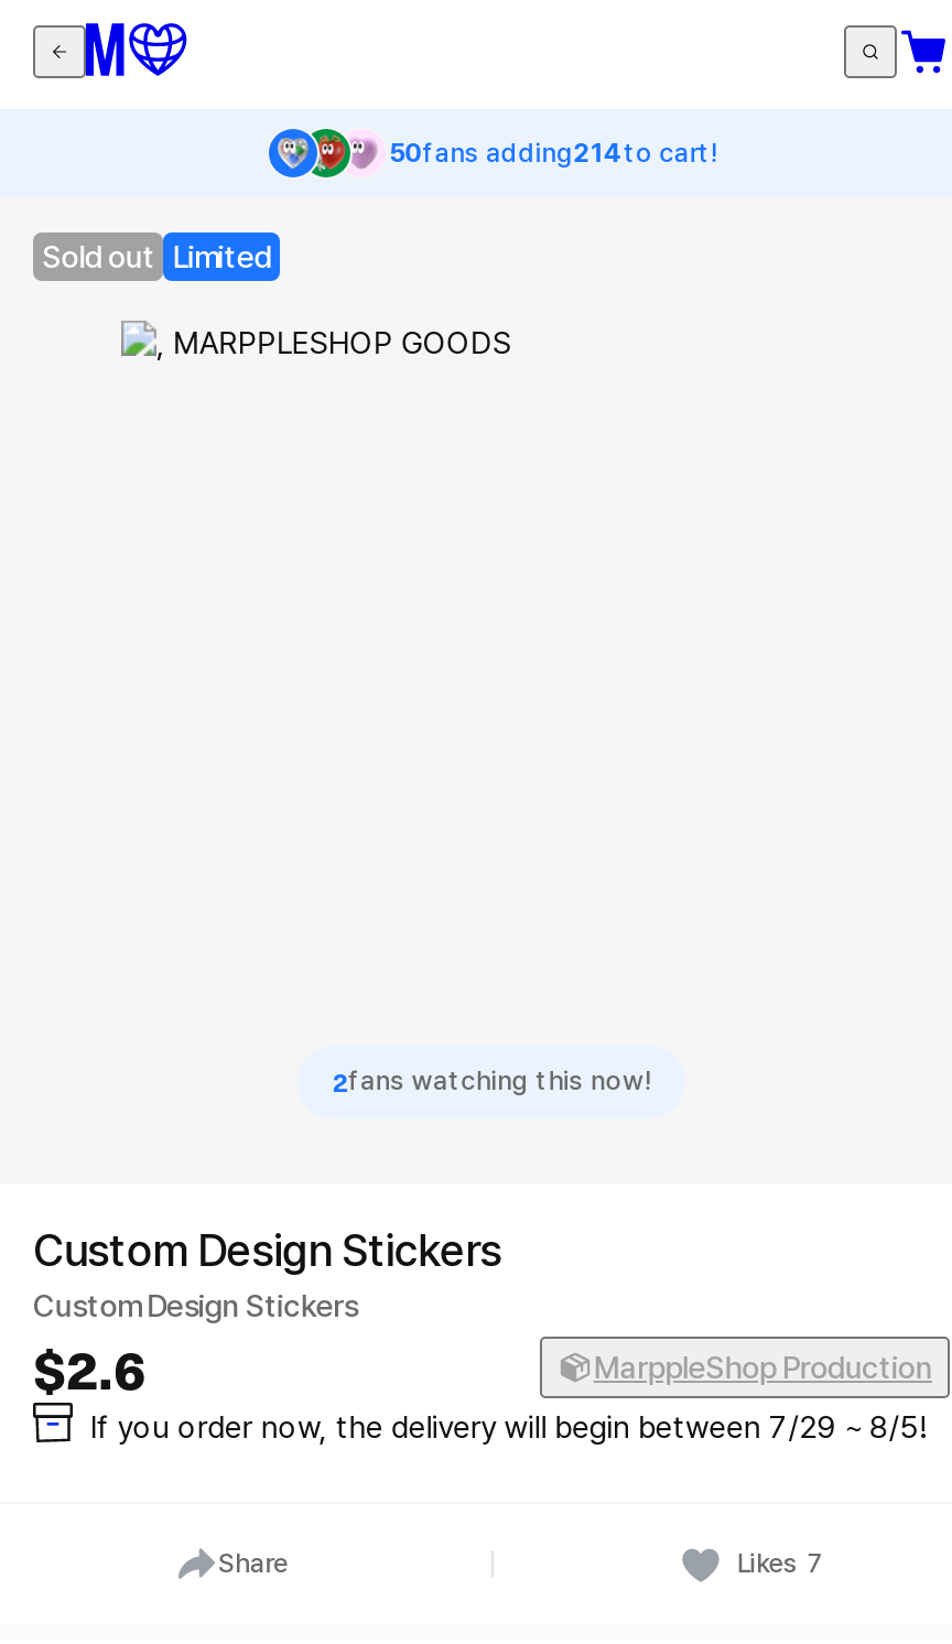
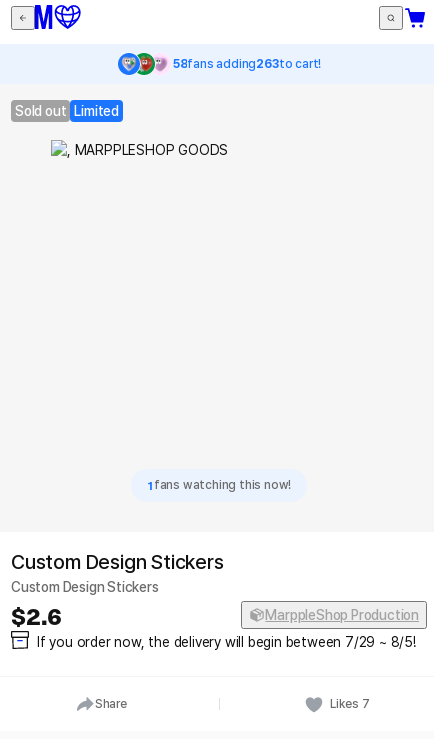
[390,137,716,167] 50fans adding214to cart! -> [173,56,321,70] 58fans adding263to cart!
[333,1063,650,1099] 2fans watching this now! -> [147,477,291,493] 1fans watching this now!

